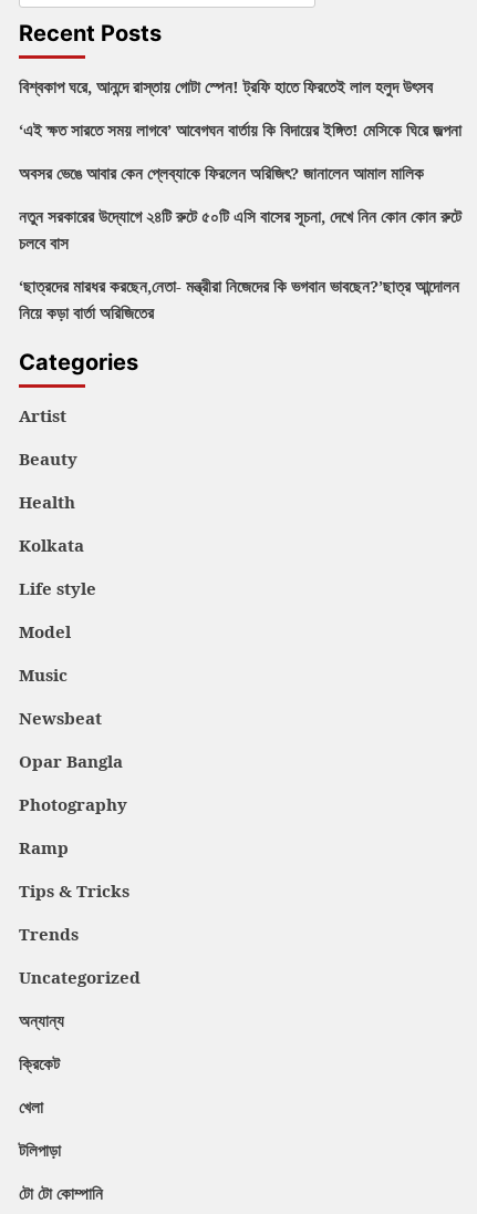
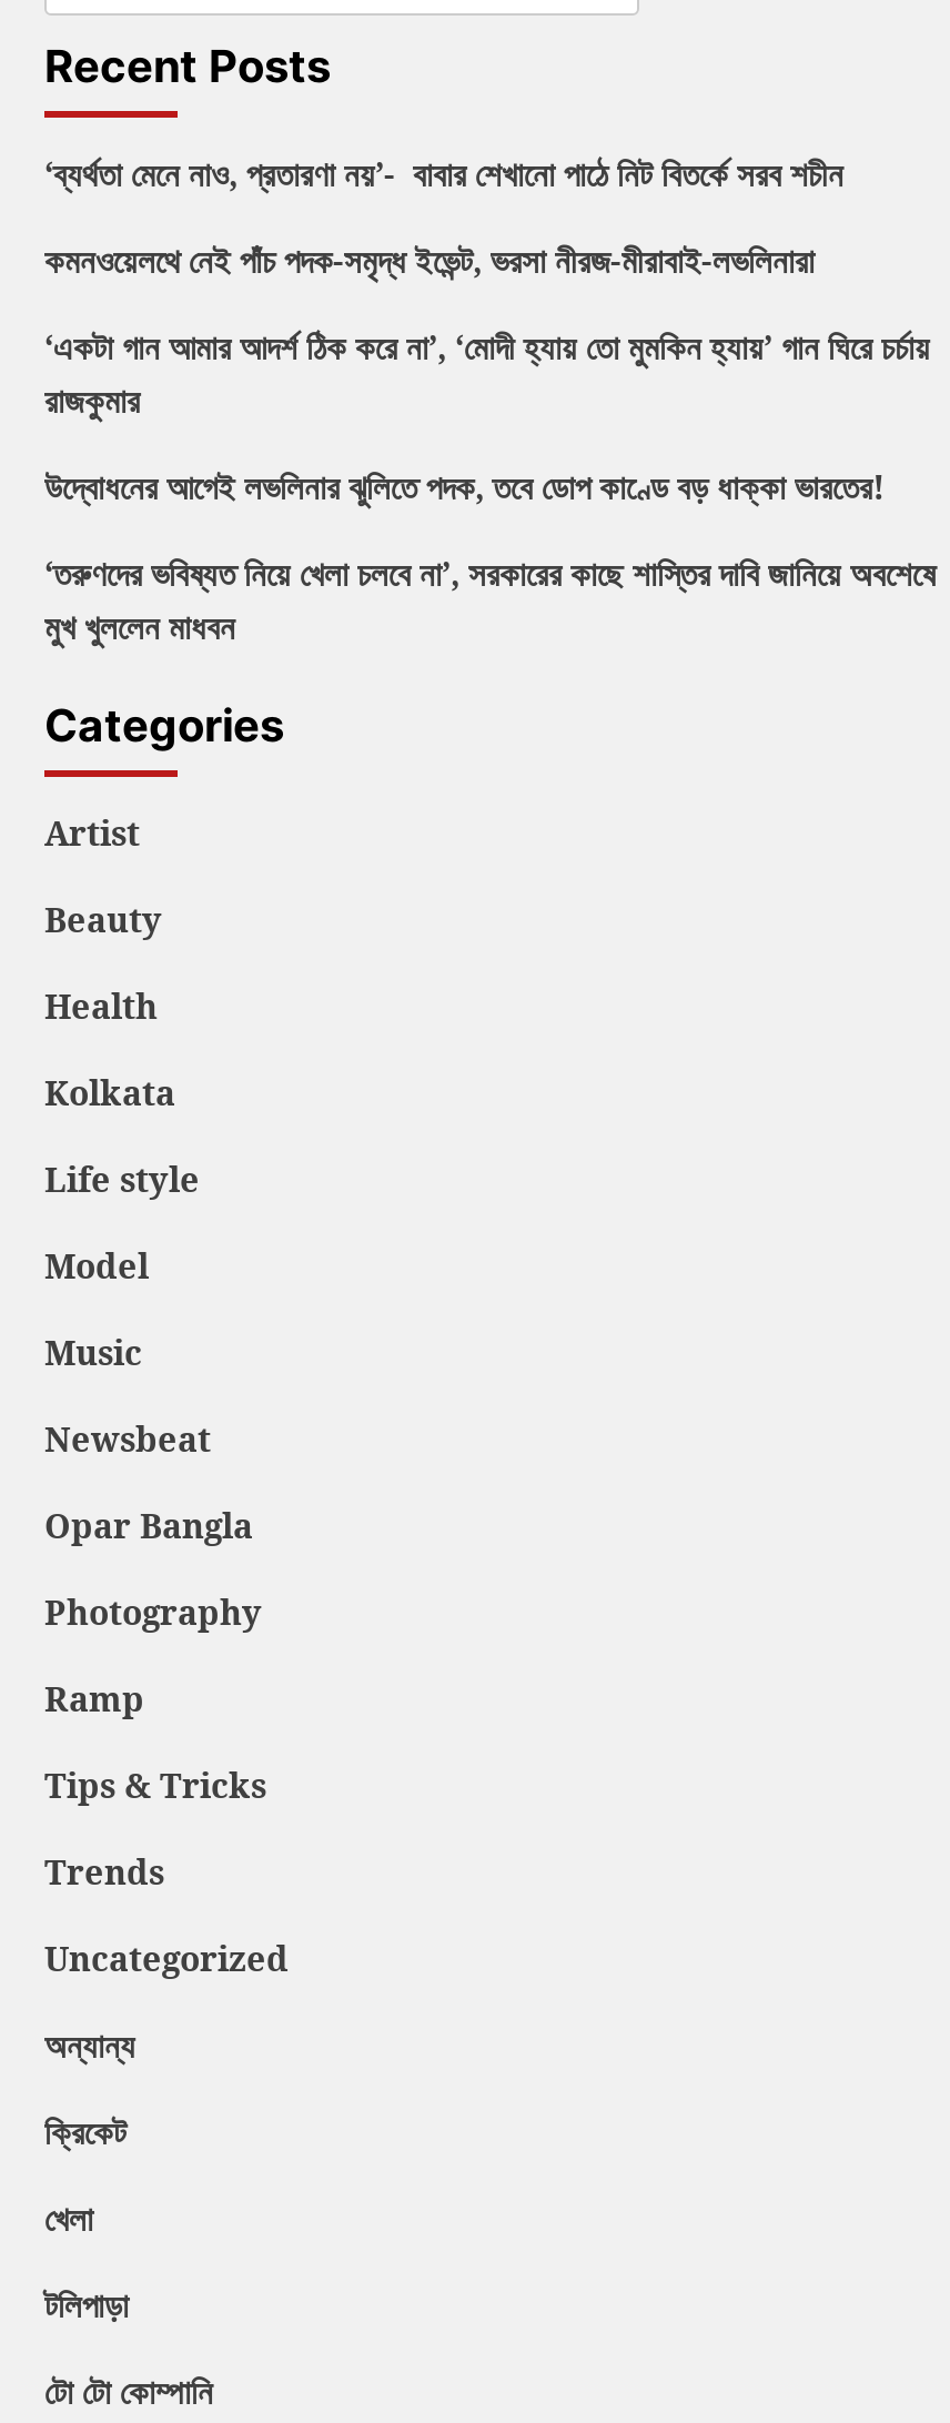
[19,76,433,98] বিশ্বকাপ ঘরে, আনন্দে রাস্তায় গোটা স্পেন! ট্রফি হাতে ফিরতেই লাল হলুদ উৎসব -> [44,151,843,196] ‘ব্যর্থতা মেনে নাও, প্রতারণা নয়’- বাবার শেখানো পাঠে নিট বিতর্কে সরব শচীন
[19,119,462,141] ‘এই ক্ষত সারতে সময় লাগবে’ আবেগঘন বার্তায় কি বিদায়ের ইঙ্গিত! মেসিকে ঘিরে জল্পনা -> [44,238,815,282] কমনওয়েলথে নেই পাঁচ পদক-সমৃদ্ধ ইভেন্ট, ভরসা নীরজ-মীরাবাই-লভলিনারা
[19,162,424,184] অবসর ভেঙে আবার কেন প্লেব্যাকে ফিরলেন অরিজিৎ? জানালেন আমাল মালিক -> [44,325,930,422] ‘একটা গান আমার আদর্শ ঠিক করে না’, ‘মোদী হ্যায় তো মুমকিন হ্যায়’ গান ঘিরে চর্চায় | রাজকুমার
[19,205,462,254] নতুন সরকারের উদ্যোগে ২৪টি রুটে ৫০টি এসি বাসের সূচনা, দেখে নিন কোন কোন রুটে | চলবে বাস -> [44,464,886,509] উদ্বোধনের আগেই লভলিনার ঝুলিতে পদক, তবে ডোপ কাণ্ডে বড় ধাক্কা ভারতের!
[19,275,459,324] ‘ছাত্রদের মারধর করছেন,নেতা- মন্ত্রীরা নিজেদের কি ভগবান ভাবছেন?’ছাত্র আন্দোলন | নিয়ে কড়া বার্তা অরিজিতের -> [44,551,937,649] ‘তরুণদের ভবিষ্যত নিয়ে খেলা চলবে না’, সরকারের কাছে শাস্তির দাবি জানিয়ে অবশেষে | মুখ খুললেন মাধবন

